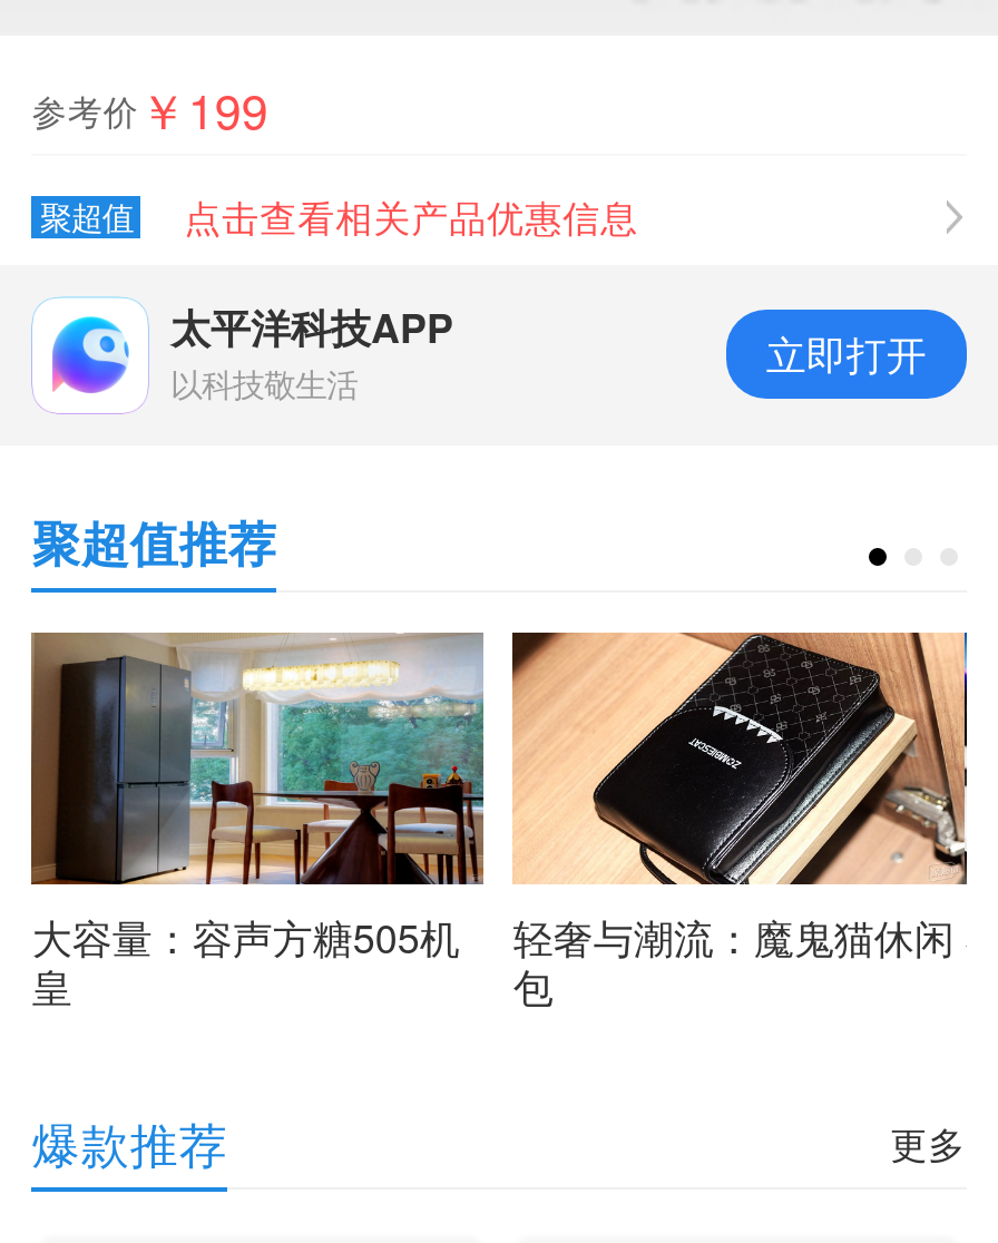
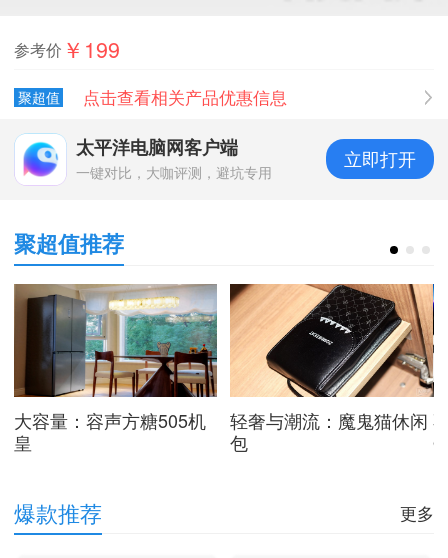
[170,299,453,406] 太平洋科技APP | 以科技敬生活 -> [76,134,272,182] 太平洋电脑网客户端 | 一键对比，大咖评测，避坑专用

